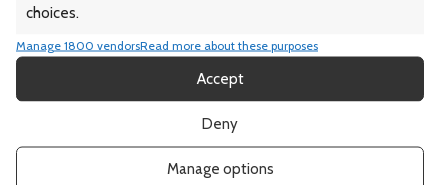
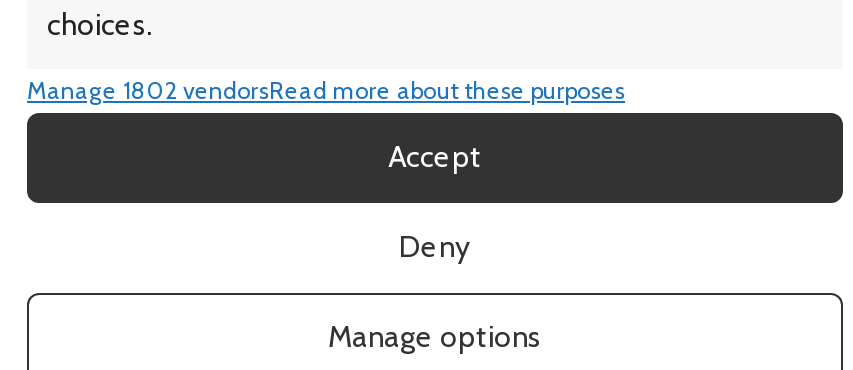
[16,37,318,52] Manage 1800 vendorsRead more about these purposes -> [27,74,625,104] Manage 1802 vendorsRead more about these purposes

